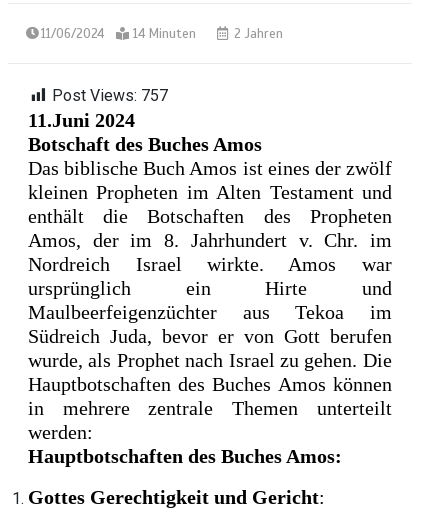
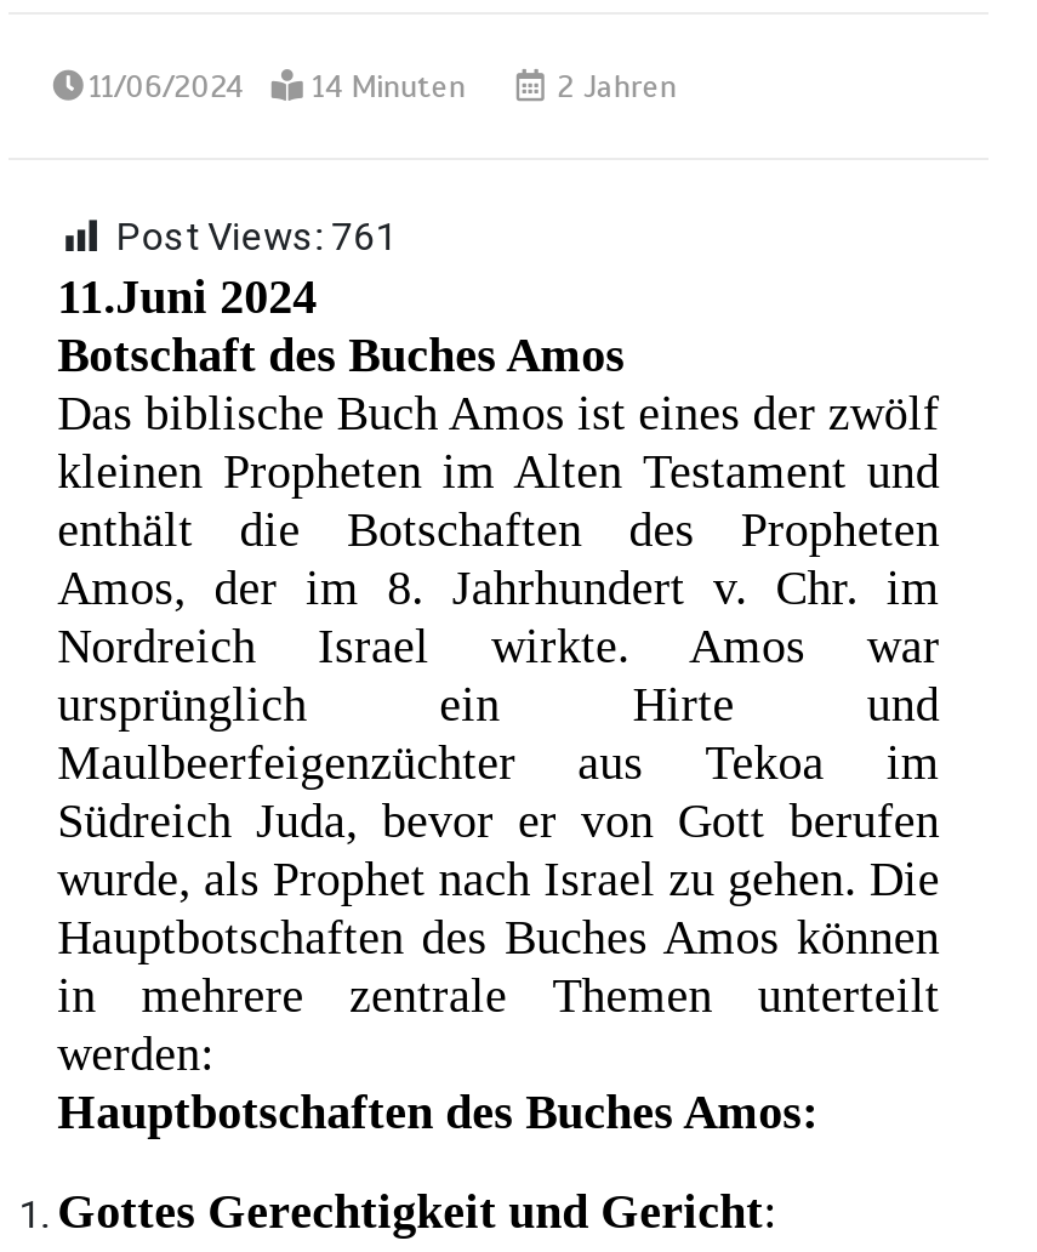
[52,86,168,105] Post Views: 757 -> [115,213,397,259] Post Views: 761

